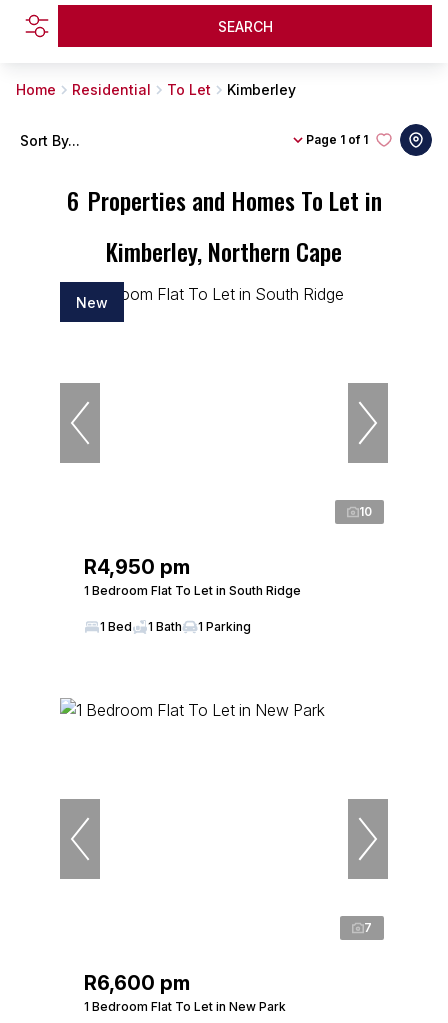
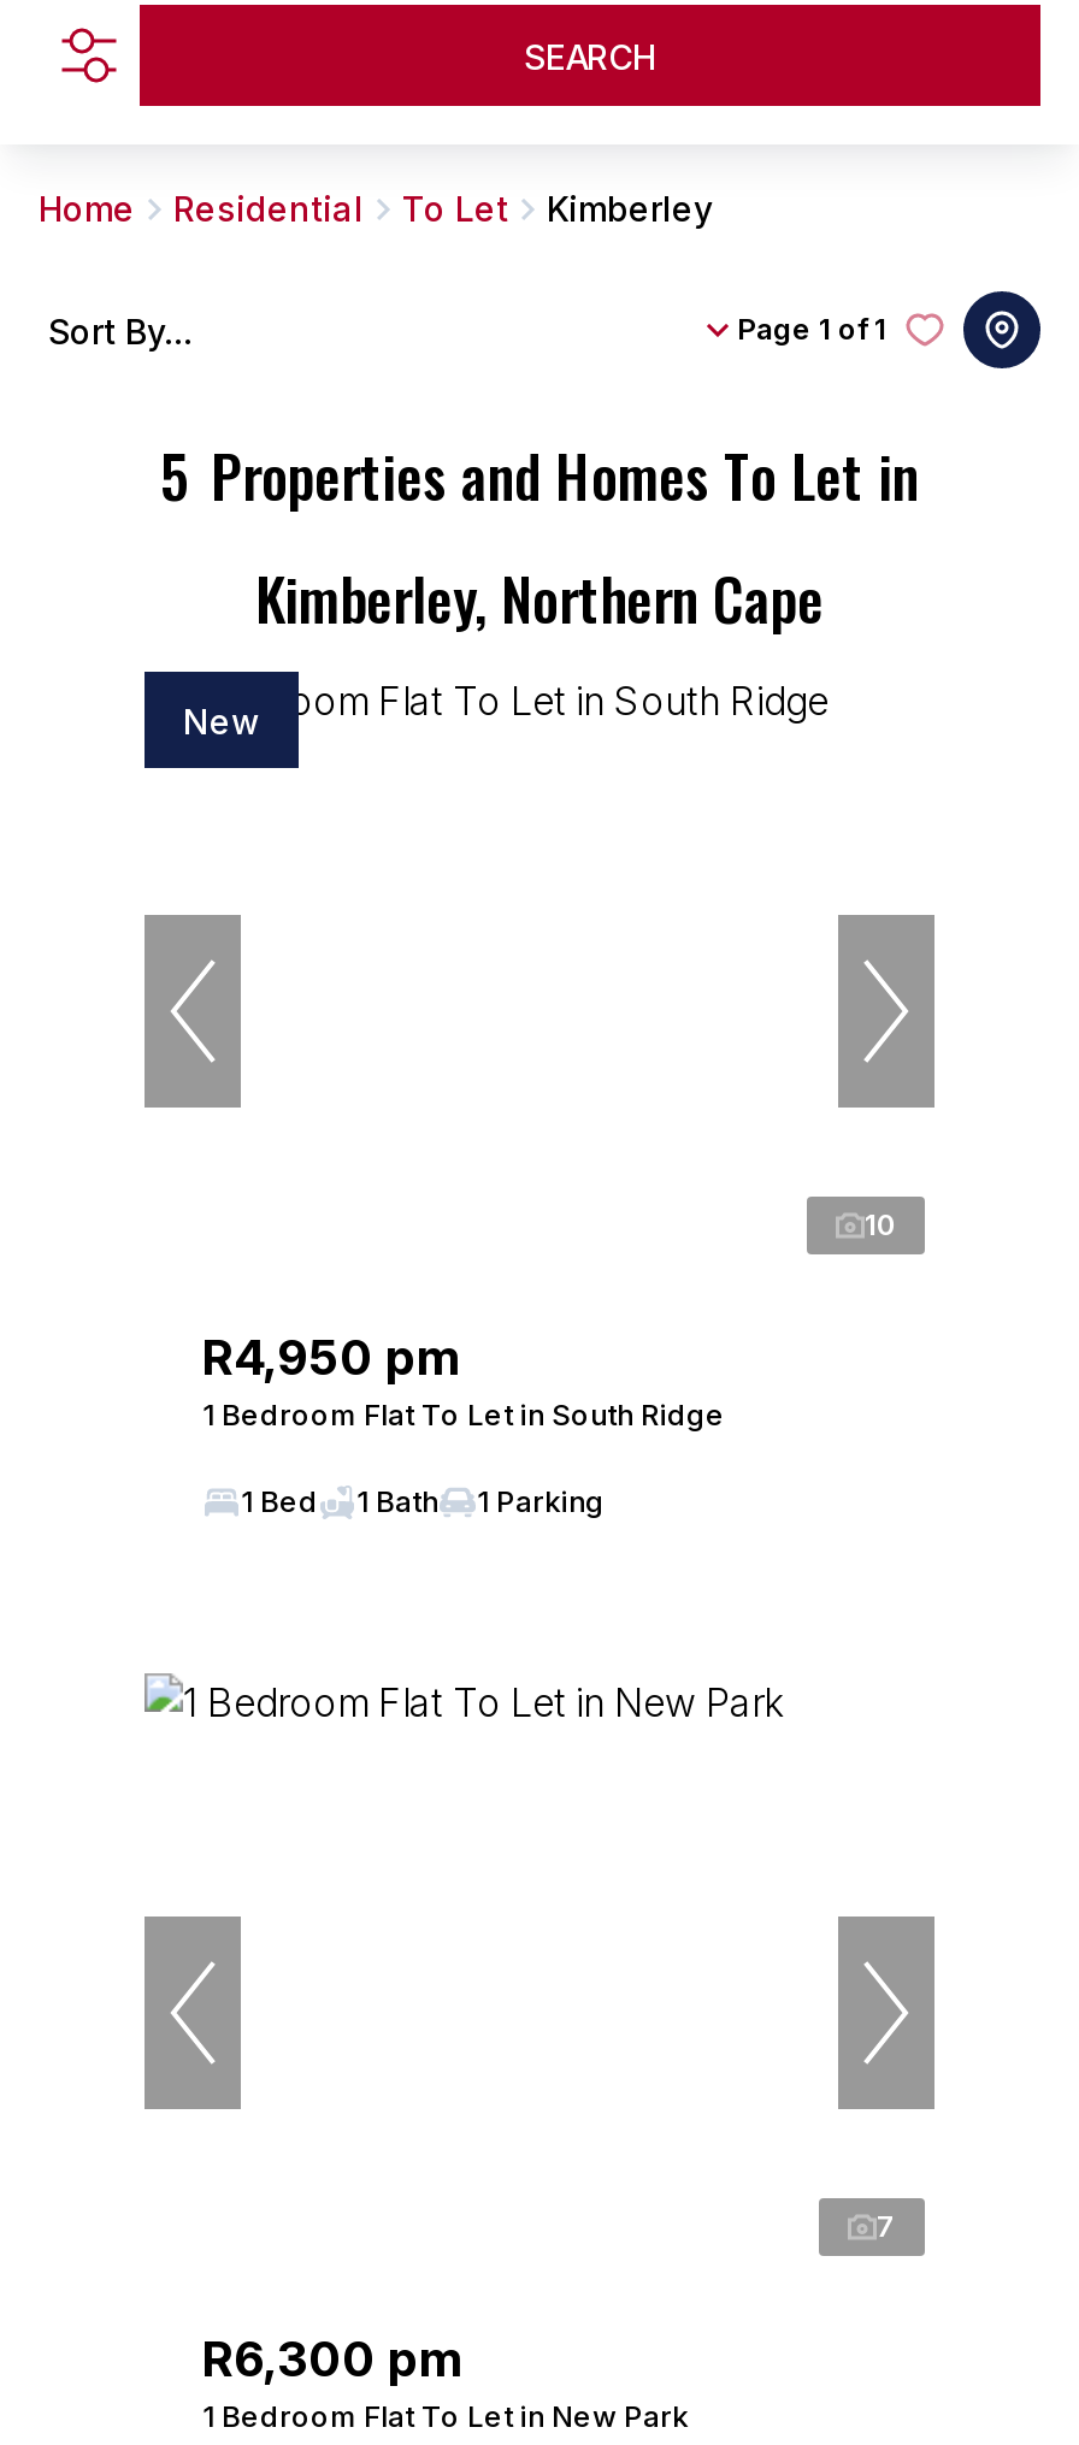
[66,182,381,218] 6 Properties and Homes To Let in -> [160,431,919,518] 5 Properties and Homes To Let in
[84,971,190,995] R6,600 pm -> [202,2331,460,2388] R6,300 pm

